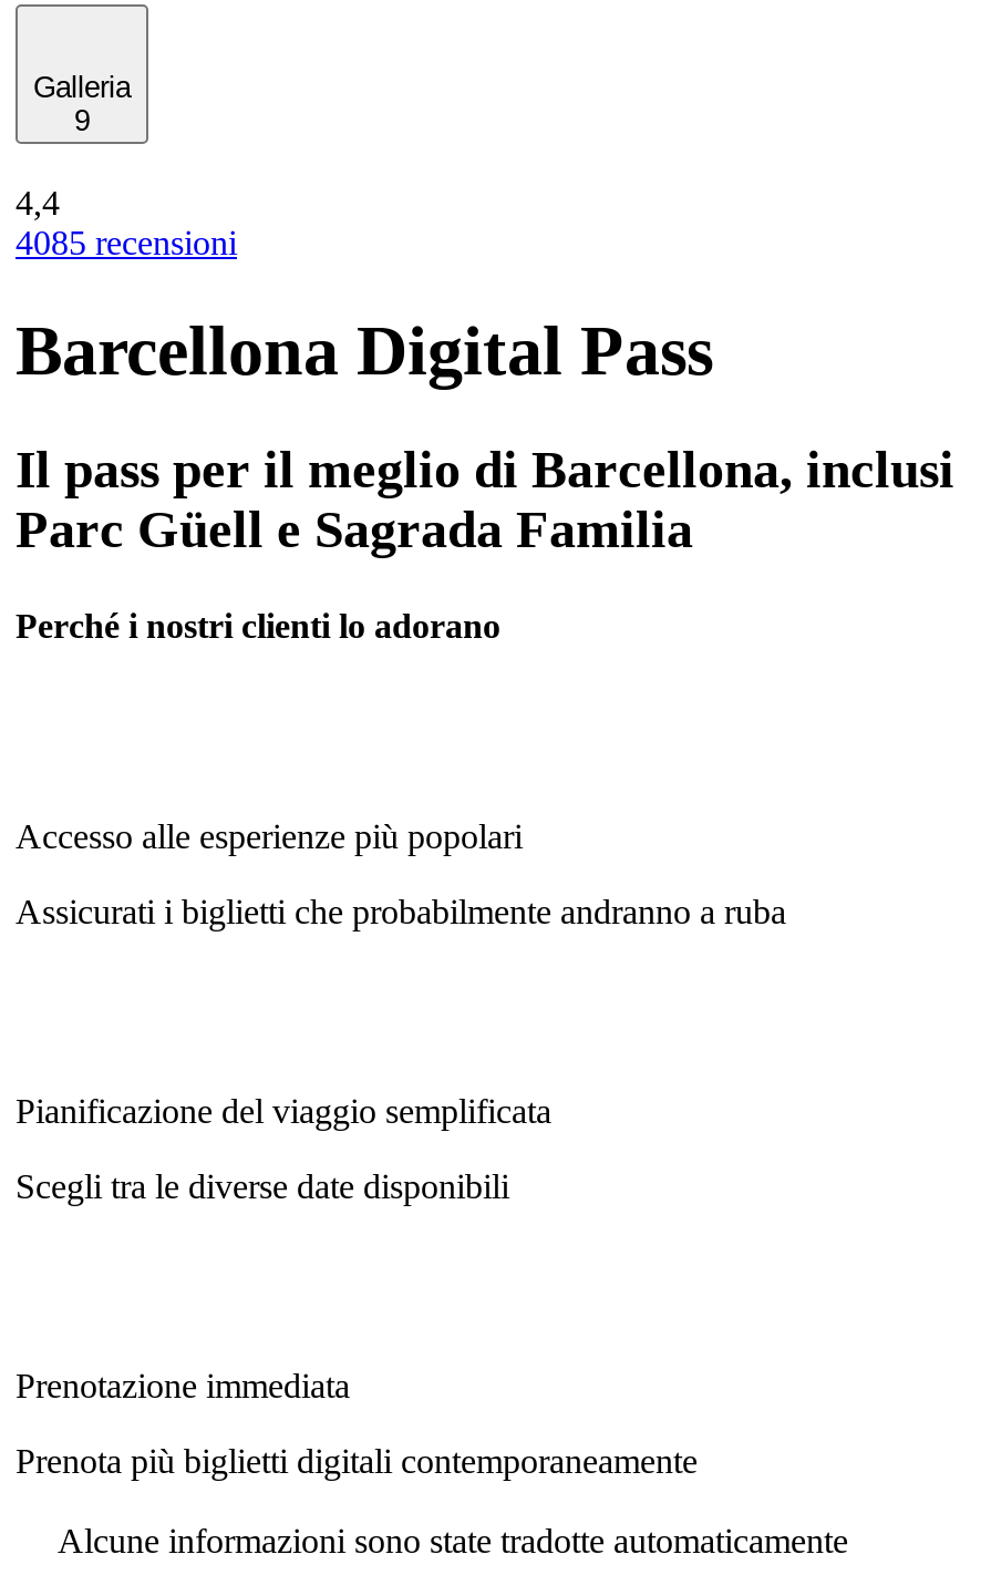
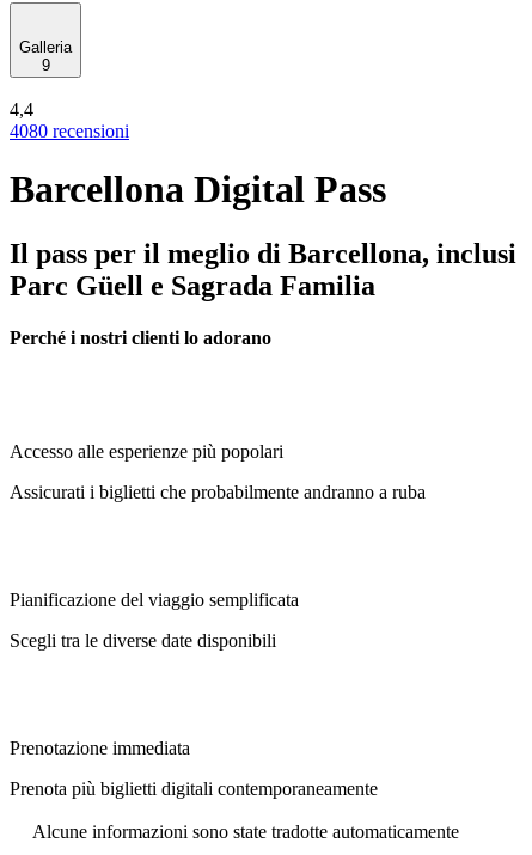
[16,224,237,261] 4085 recensioni -> [10,121,129,141] 4080 recensioni

